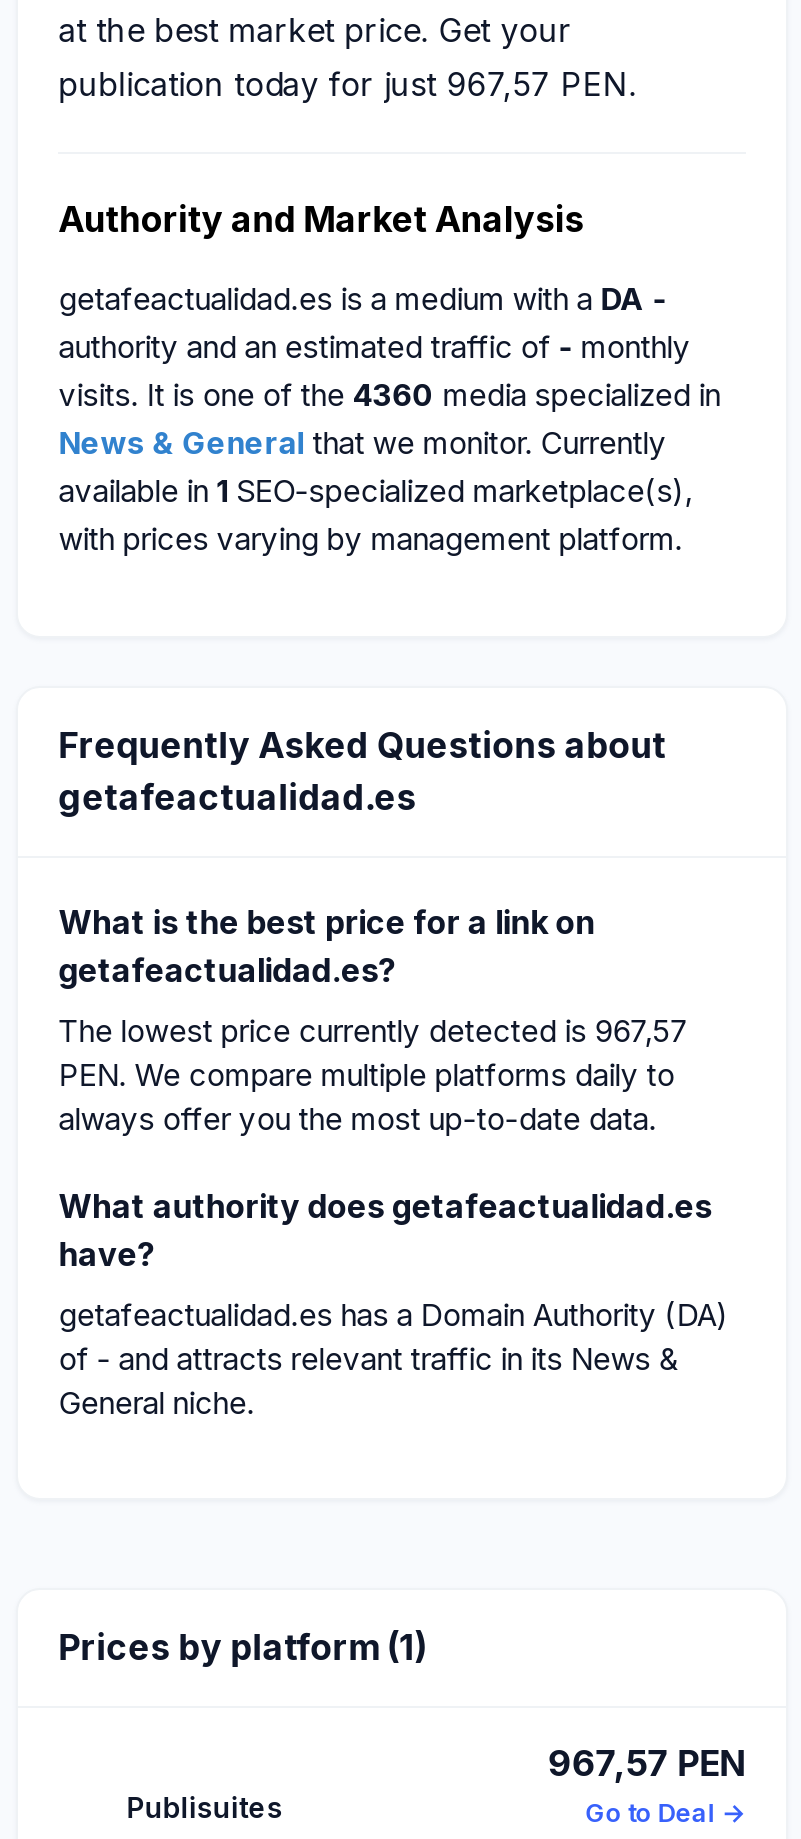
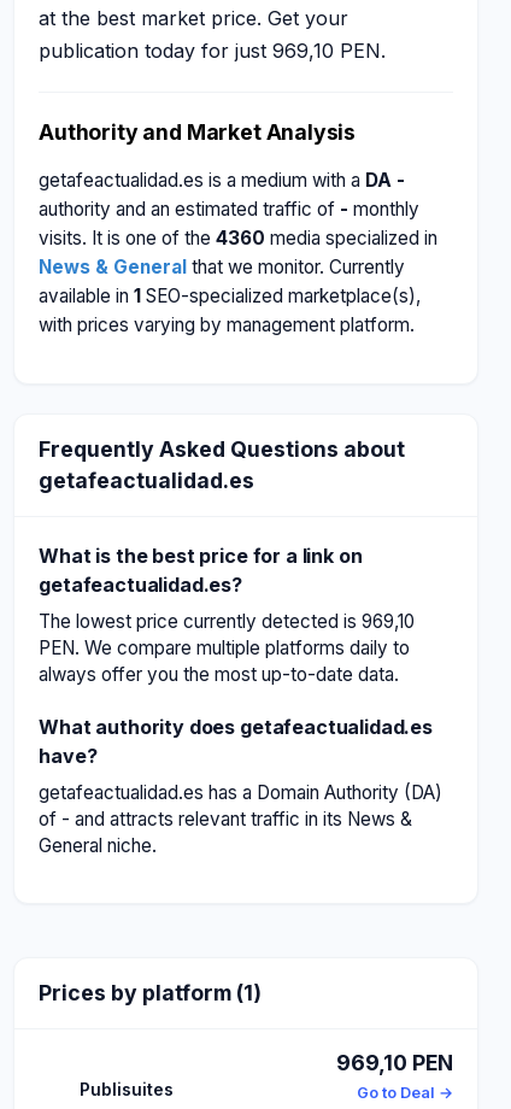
[58,64,636,104] publication today for just 967,57 PEN. -> [39,39,386,63] publication today for just 969,10 PEN.
[58,1012,688,1050] The lowest price currently detected is 967,57 -> [39,610,415,633] The lowest price currently detected is 969,10
[548,1742,746,1784] 967,57 PEN -> [336,1050,453,1075] 969,10 PEN

